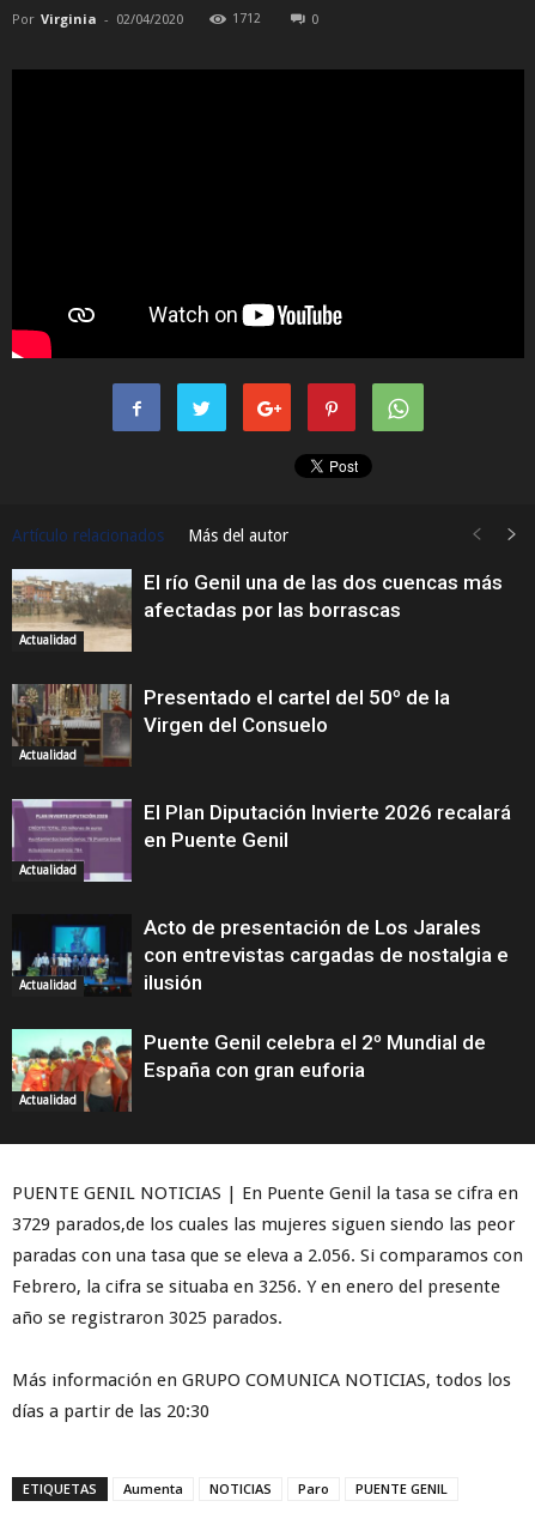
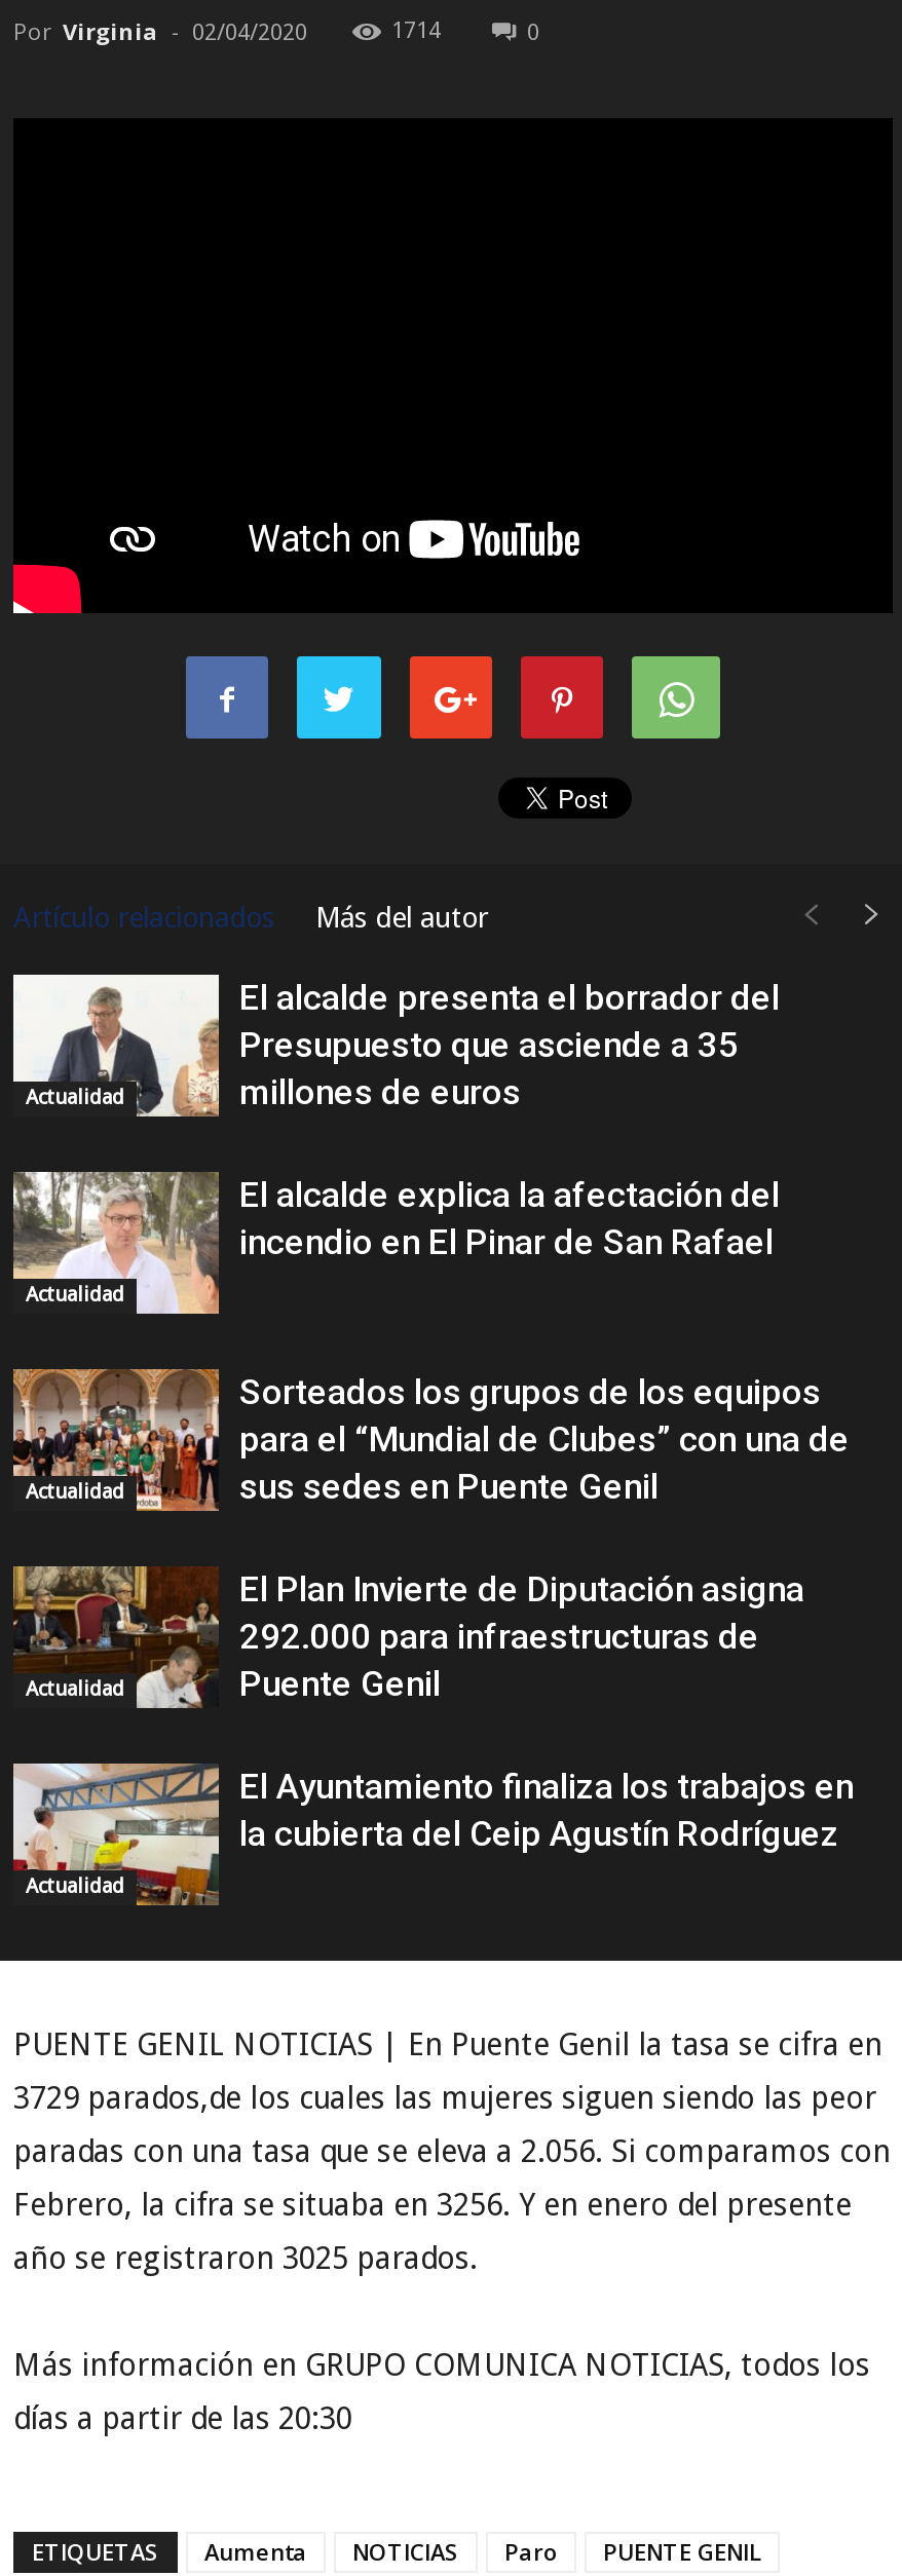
[232,11,261,26] 1712 -> [391,17,441,44] 1714
[11,570,503,652] [image] | El río Genil una de las dos cuencas más | afectadas por las borrascas -> [11,976,780,1116] [image] | El alcalde presenta el borrador del | Presupuesto que asciende a 35 | millones de euros
[12,684,450,767] [image] | Presentado el cartel del 50º de la | Virgen del Consuelo -> [13,1170,780,1316] [image] | El alcalde explica la afectación del | incendio en El Pinar de San Rafael
[11,798,511,883] [image] | El Plan Diputación Invierte 2026 recalará | en Puente Genil -> [13,1367,850,1513] [image] | Sorteados los grupos de los equipos | para el “Mundial de Clubes” con una de | sus sedes en Puente Genil
[11,914,509,997] [image] | Acto de presentación de Los Jarales | con entrevistas cargadas de nostalgia e | ilusión -> [11,1564,804,1710] [image] | El Plan Invierte de Diputación asigna | 292.000 para infraestructuras de | Puente Genil
[11,1028,486,1112] [image] | Puente Genil celebra el 2º Mundial de | España con gran euforia -> [11,1761,854,1907] [image] | El Ayuntamiento finaliza los trabajos en | la cubierta del Ceip Agustín Rodríguez

